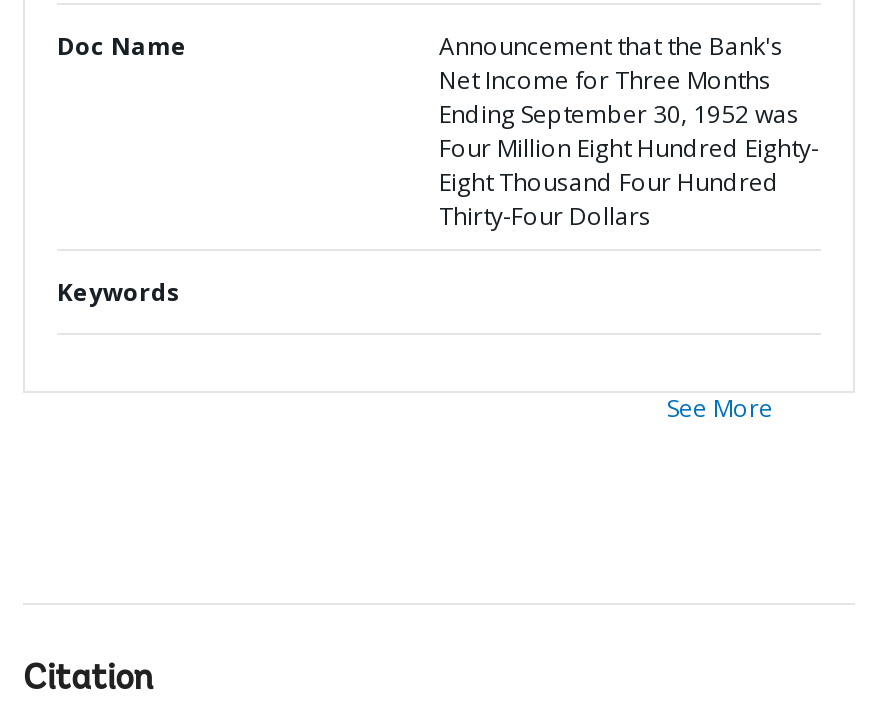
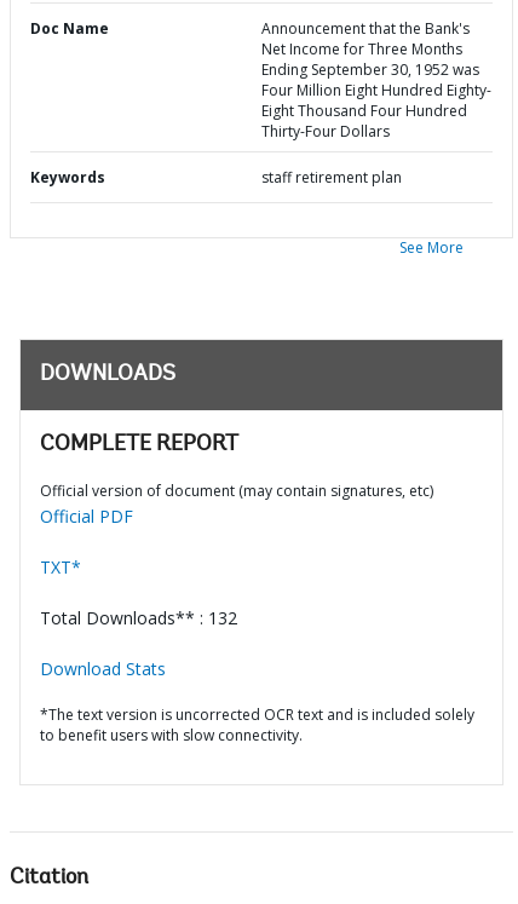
none -> [261,167,402,188] staff retirement plan
none -> [40,364,474,745] DOWNLOADS | COMPLETE REPORT | Official version of document (may contain signatures, etc) | Official PDF | TXT* | Total Downloads** : 132 | Download Stats | *The text version is uncorrected OCR text and is included solely | to benefit users with slow connectivity.

